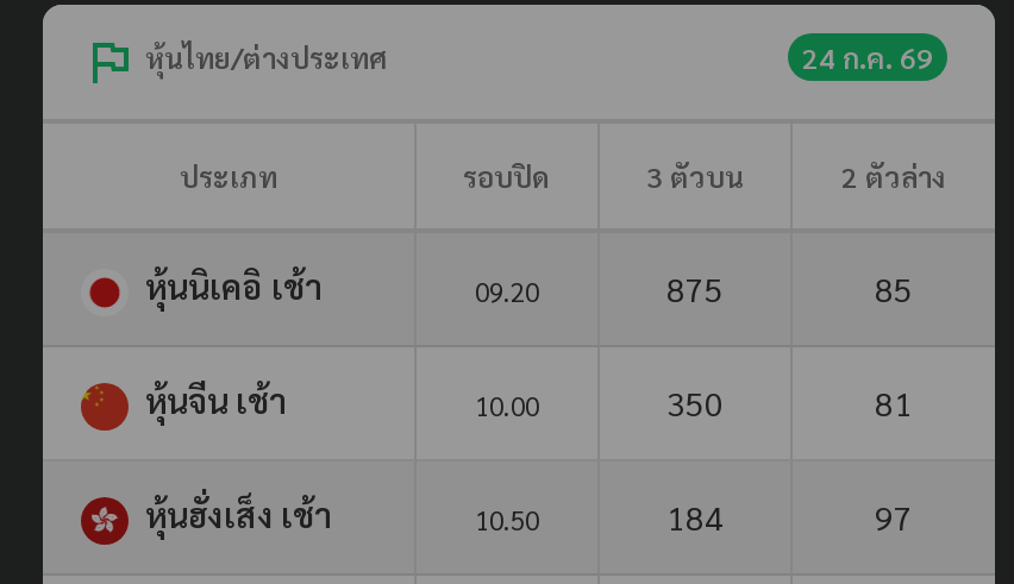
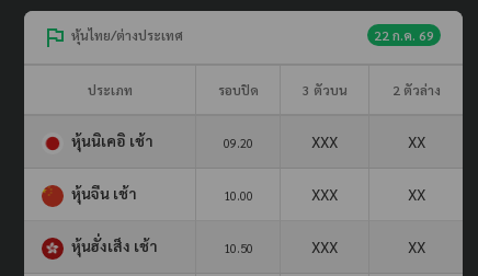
[802,38,933,76] 24 ก.ค. 69 -> [374,26,434,44] 22 ก.ค. 69
[666,266,913,309] 875 | 85 -> [311,131,425,151] XXX | XX
[666,380,913,423] 350 | 81 -> [311,184,425,203] XXX | XX
[666,494,913,537] 184 | 97 -> [311,236,425,256] XXX | XX

